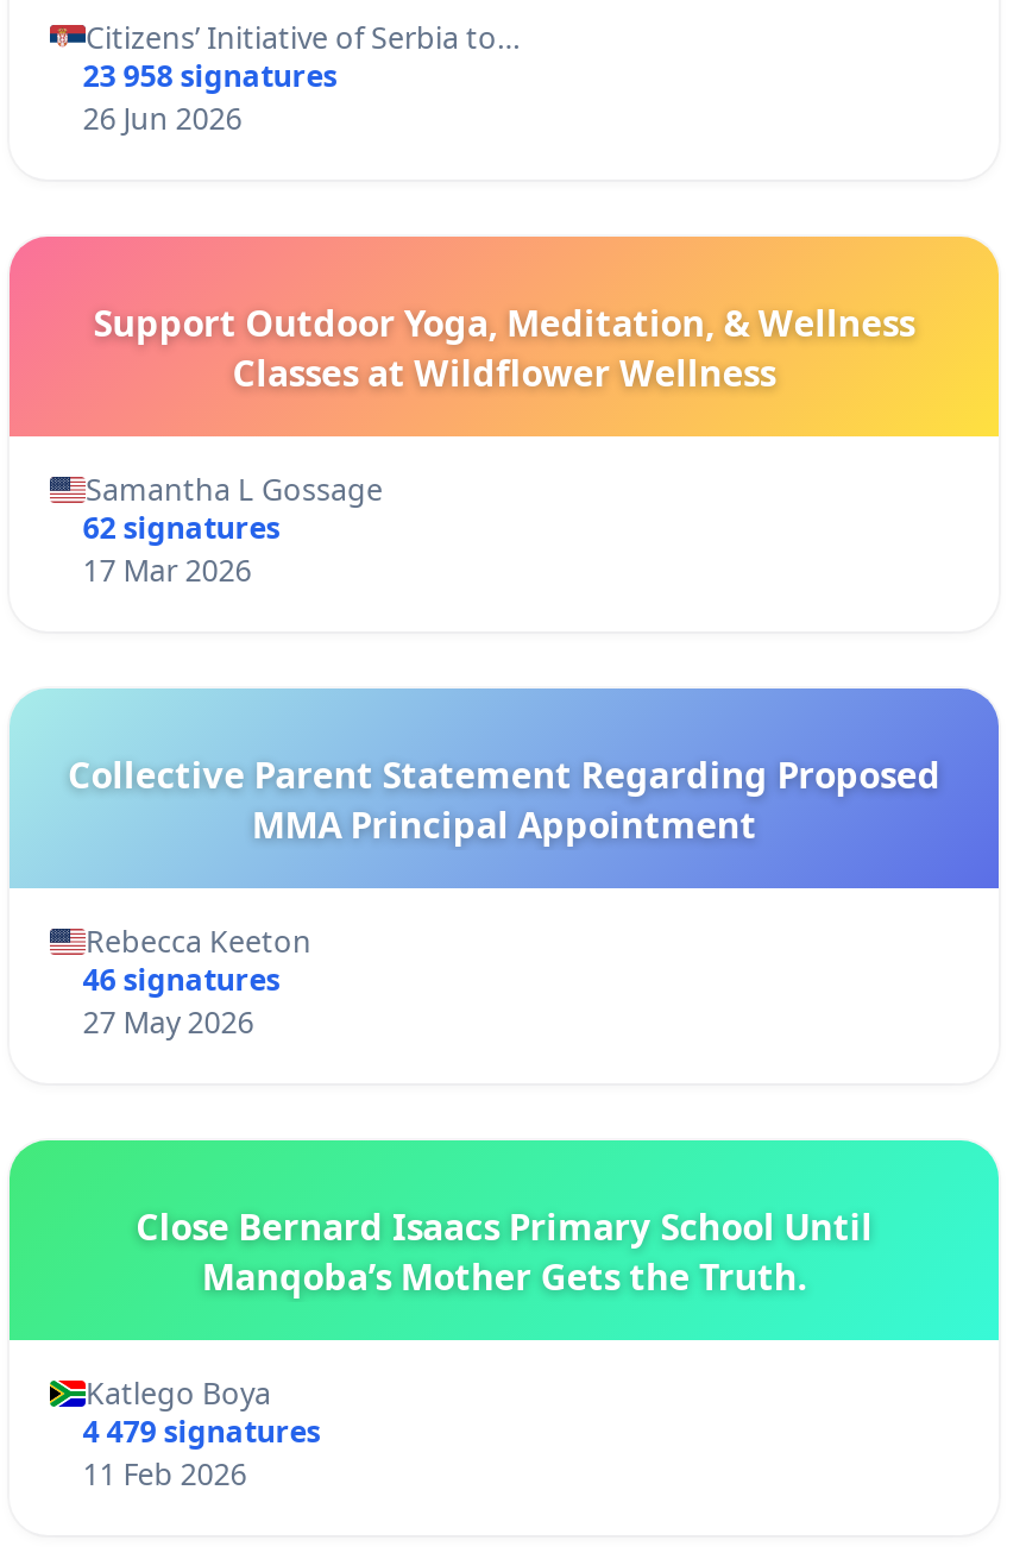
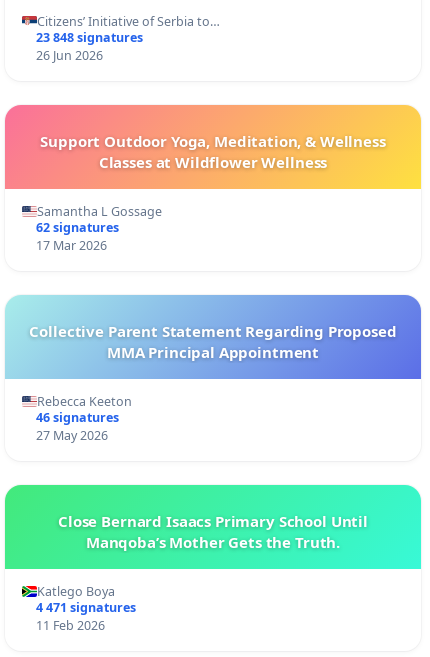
[83,55,337,95] 23 958 signatures -> [36,28,143,45] 23 848 signatures
[83,1410,321,1451] 4 479 signatures -> [36,598,136,615] 4 471 signatures

